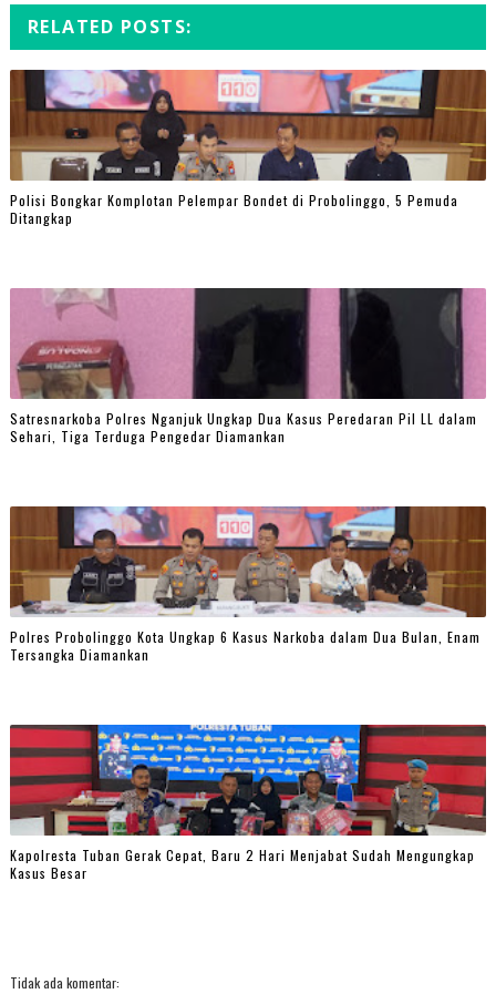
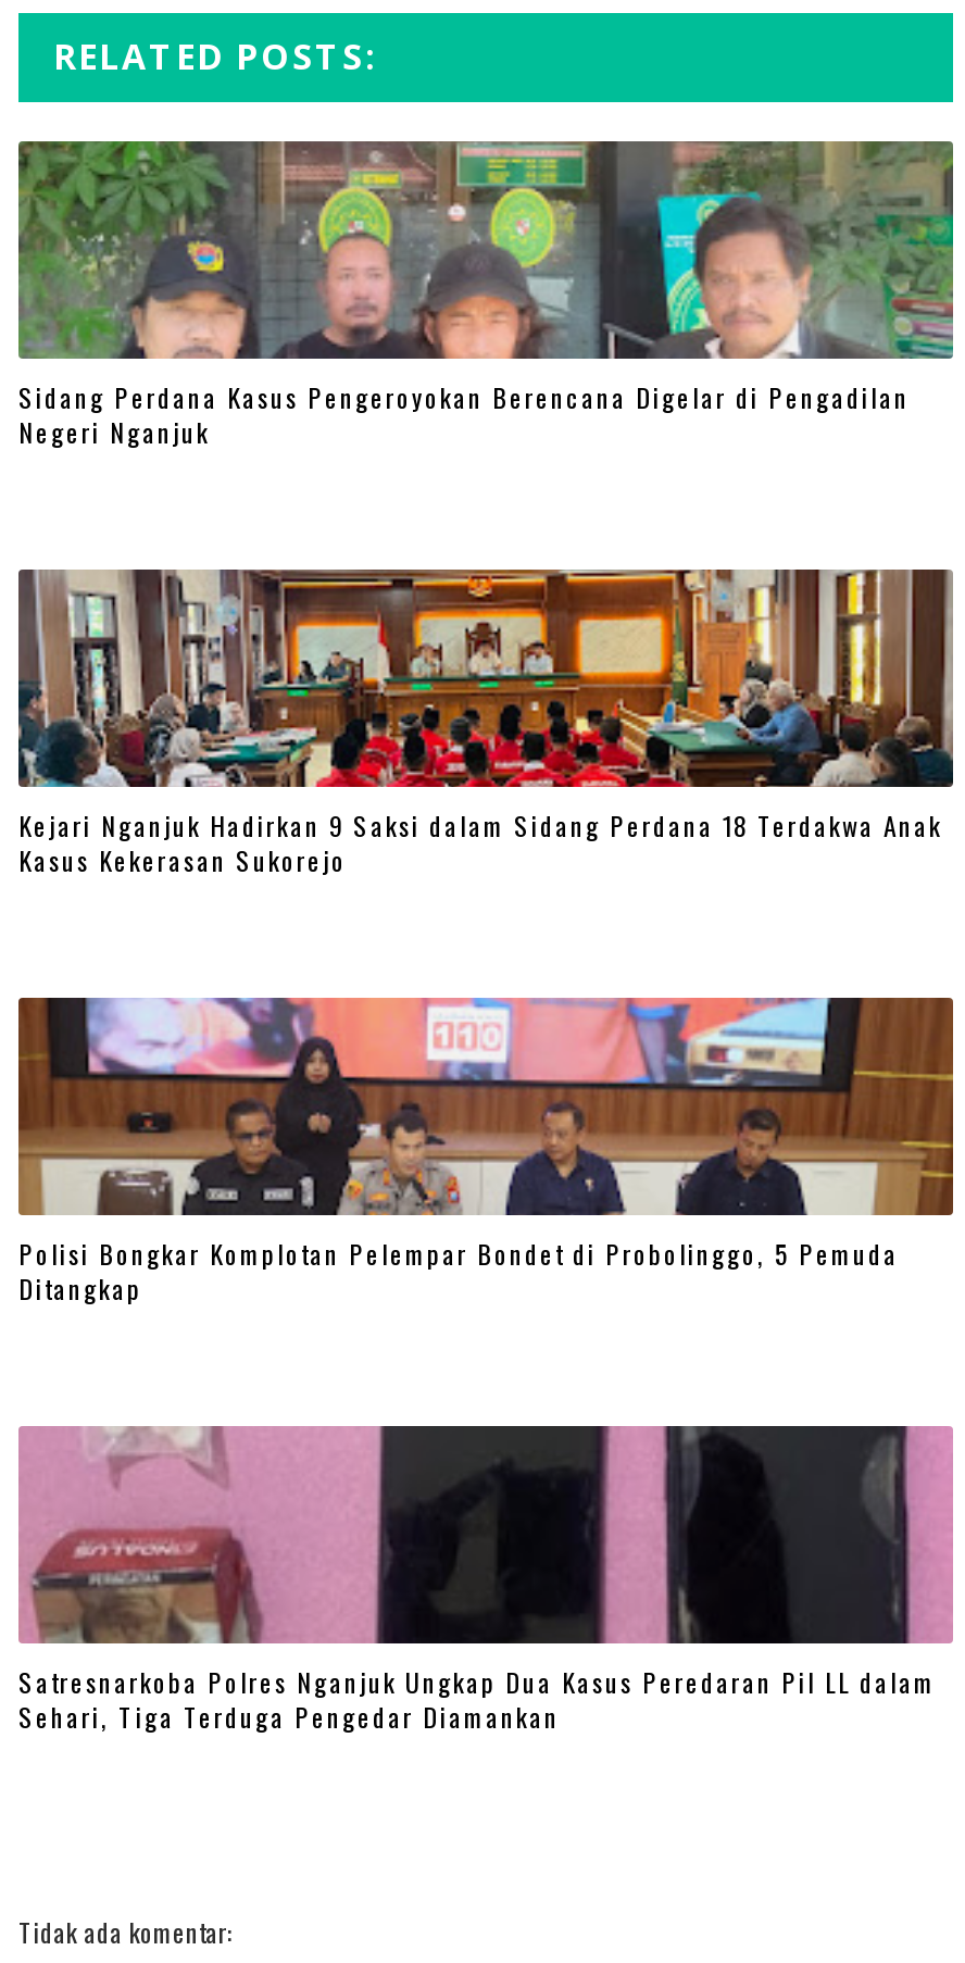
none -> [16,567,955,878] [image] | Kejari Nganjuk Hadirkan 9 Saksi dalam Sidang Perdana 18 Terdakwa Anak | Kasus Kekerasan Sukorejo
none -> [18,139,955,450] [image] | Sidang Perdana Kasus Pengeroyokan Berencana Digelar di Pengadilan | Negeri Nganjuk
moved [10,68,487,446] -> [18,993,955,1735]: [image] | Polisi Bongkar Komplotan Pelempar Bondet di Probolinggo, 5 Pemuda | Ditangkap | Satresnarkoba Polres Nganjuk Ungkap Dua Kasus Peredaran Pil LL dalam | Sehari, Tiga Terduga Pengedar Diamankan
[10,505,485,664] [image] | Polres Probolinggo Kota Ungkap 6 Kasus Narkoba dalam Dua Bulan, Enam | Tersangka Diamankan -> none
[10,724,486,882] [image] | Kapolresta Tuban Gerak Cepat, Baru 2 Hari Menjabat Sudah Mengungkap | Kasus Besar -> none

